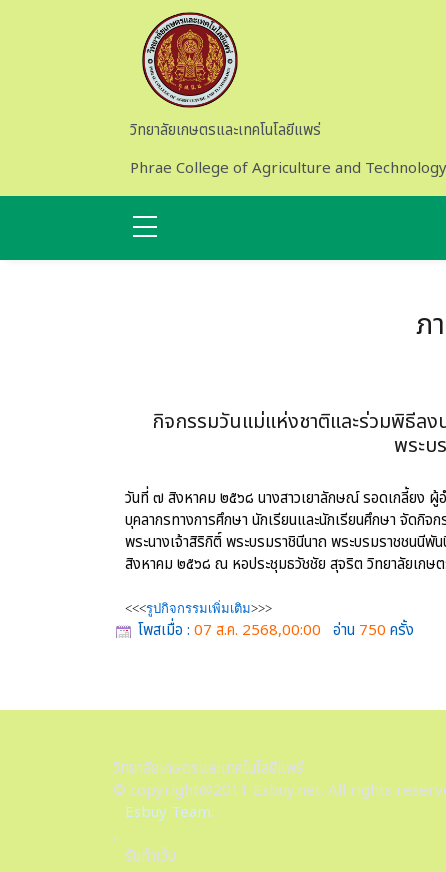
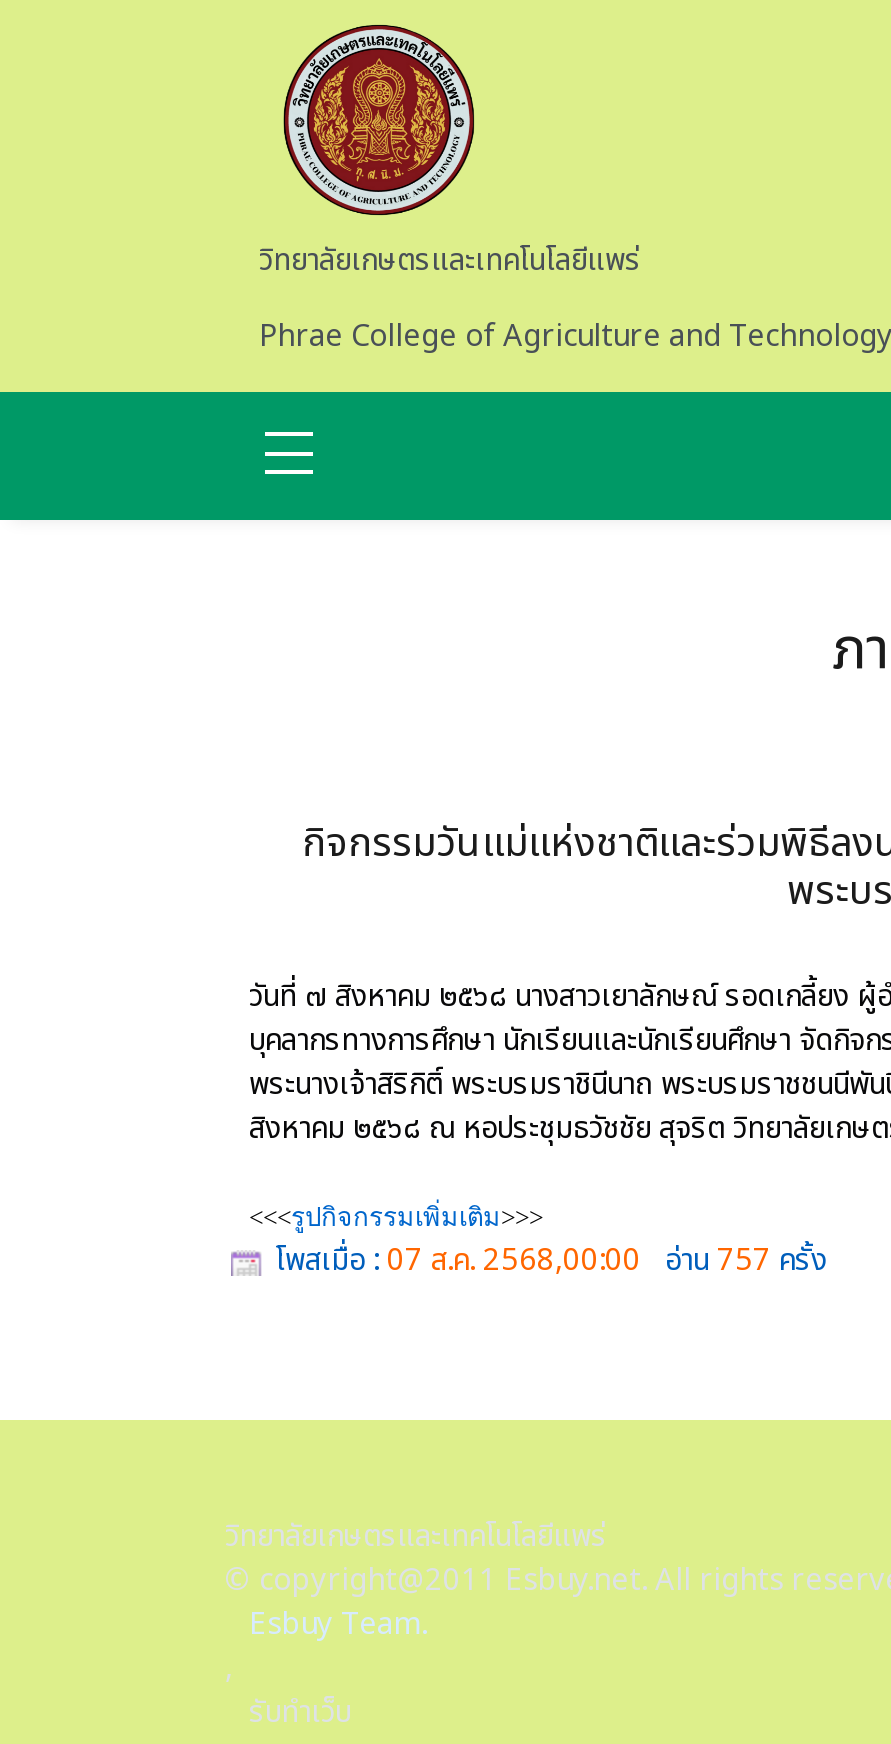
[138,619,414,642] โพสเมื่อ : 07 ส.ค. 2568,00:00อ่าน750ครั้ง -> [275,1238,827,1284] โพสเมื่อ : 07 ส.ค. 2568,00:00อ่าน757ครั้ง

